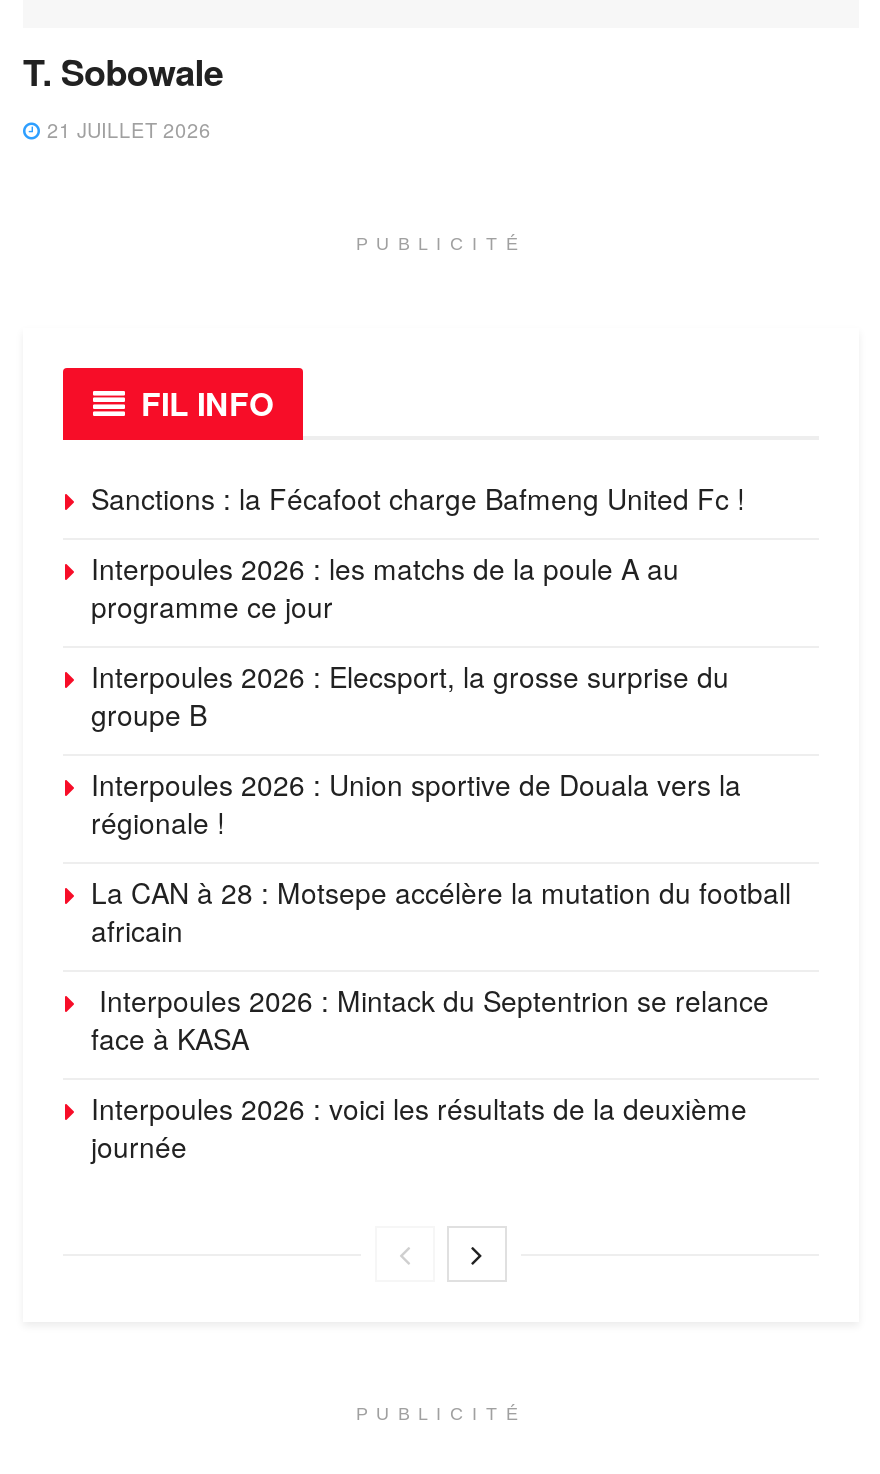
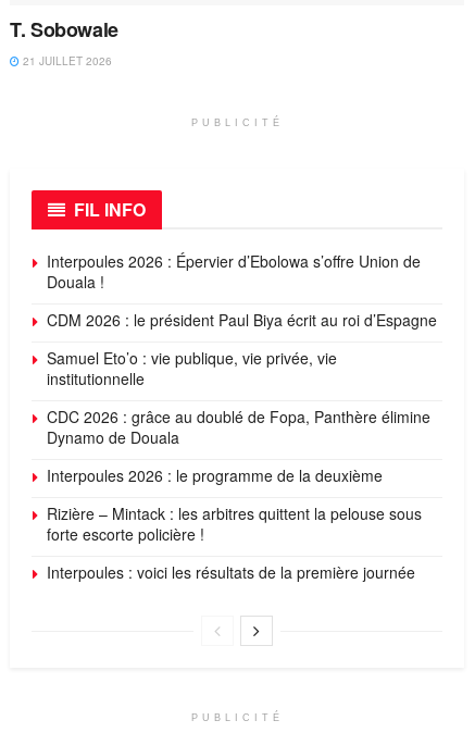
[91,478,745,518] Sanctions : la Fécafoot charge Bafmeng United Fc ! -> [47,250,421,293] Interpoules 2026 : Épervier d’Ebolowa s’offre Union de | Douala !
[91,548,679,626] Interpoules 2026 : les matchs de la poule A au | programme ce jour -> [47,309,437,331] CDM 2026 : le président Paul Biya écrit au roi d’Espagne
[91,656,729,734] Interpoules 2026 : Elecsport, la grosse surprise du | groupe B -> [47,347,337,389] Samuel Eto’o : vie publique, vie privée, vie | institutionnelle
[91,764,741,842] Interpoules 2026 : Union sportive de Douala vers la | régionale ! -> [47,406,430,448] CDC 2026 : grâce au doublé de Fopa, Panthère élimine | Dynamo de Douala
[91,872,791,950] La CAN à 28 : Motsepe accélère la mutation du football | africain -> [47,464,383,486] Interpoules 2026 : le programme de la deuxième
[91,980,769,1058] Interpoules 2026 : Mintack du Septentrion se relance | face à KASA -> [47,502,422,545] Rizière – Mintack : les arbitres quittent la pelouse sous | forte escorte policière !
[91,1088,747,1166] Interpoules 2026 : voici les résultats de la deuxième | journée -> [47,561,415,583] Interpoules : voici les résultats de la première journée

